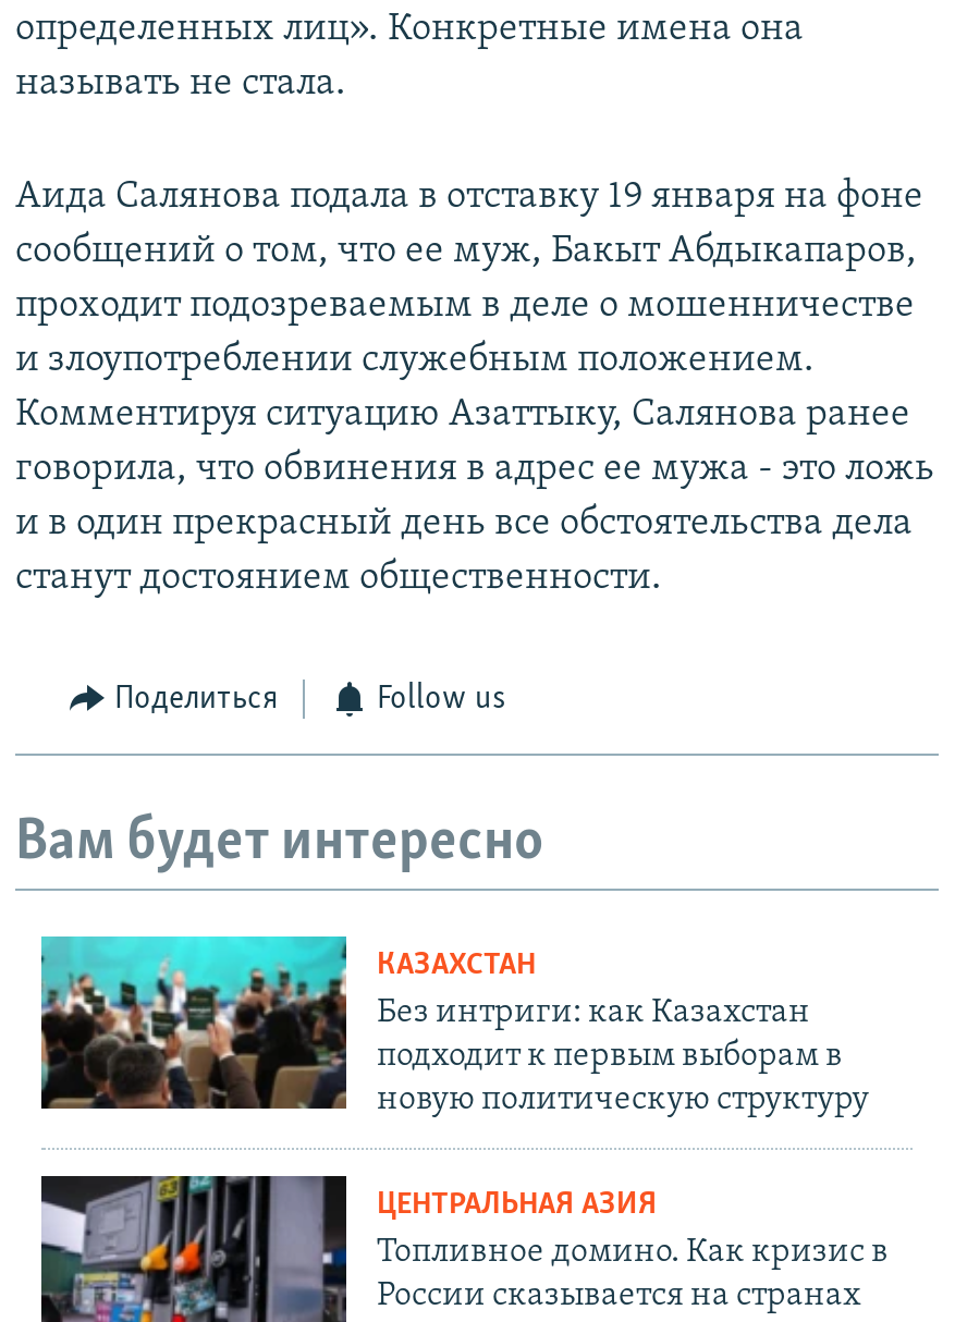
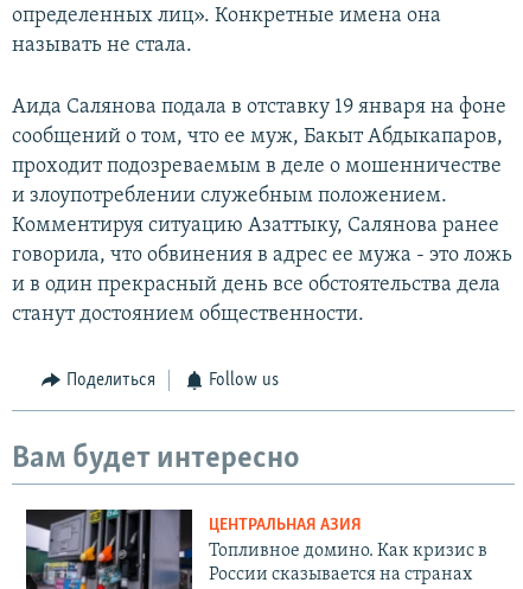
[39,934,869,1118] [image] | КАЗАХСТАН | Без интриги: как Казахстан | подходит к первым выборам в | новую политическую структуру -> none

